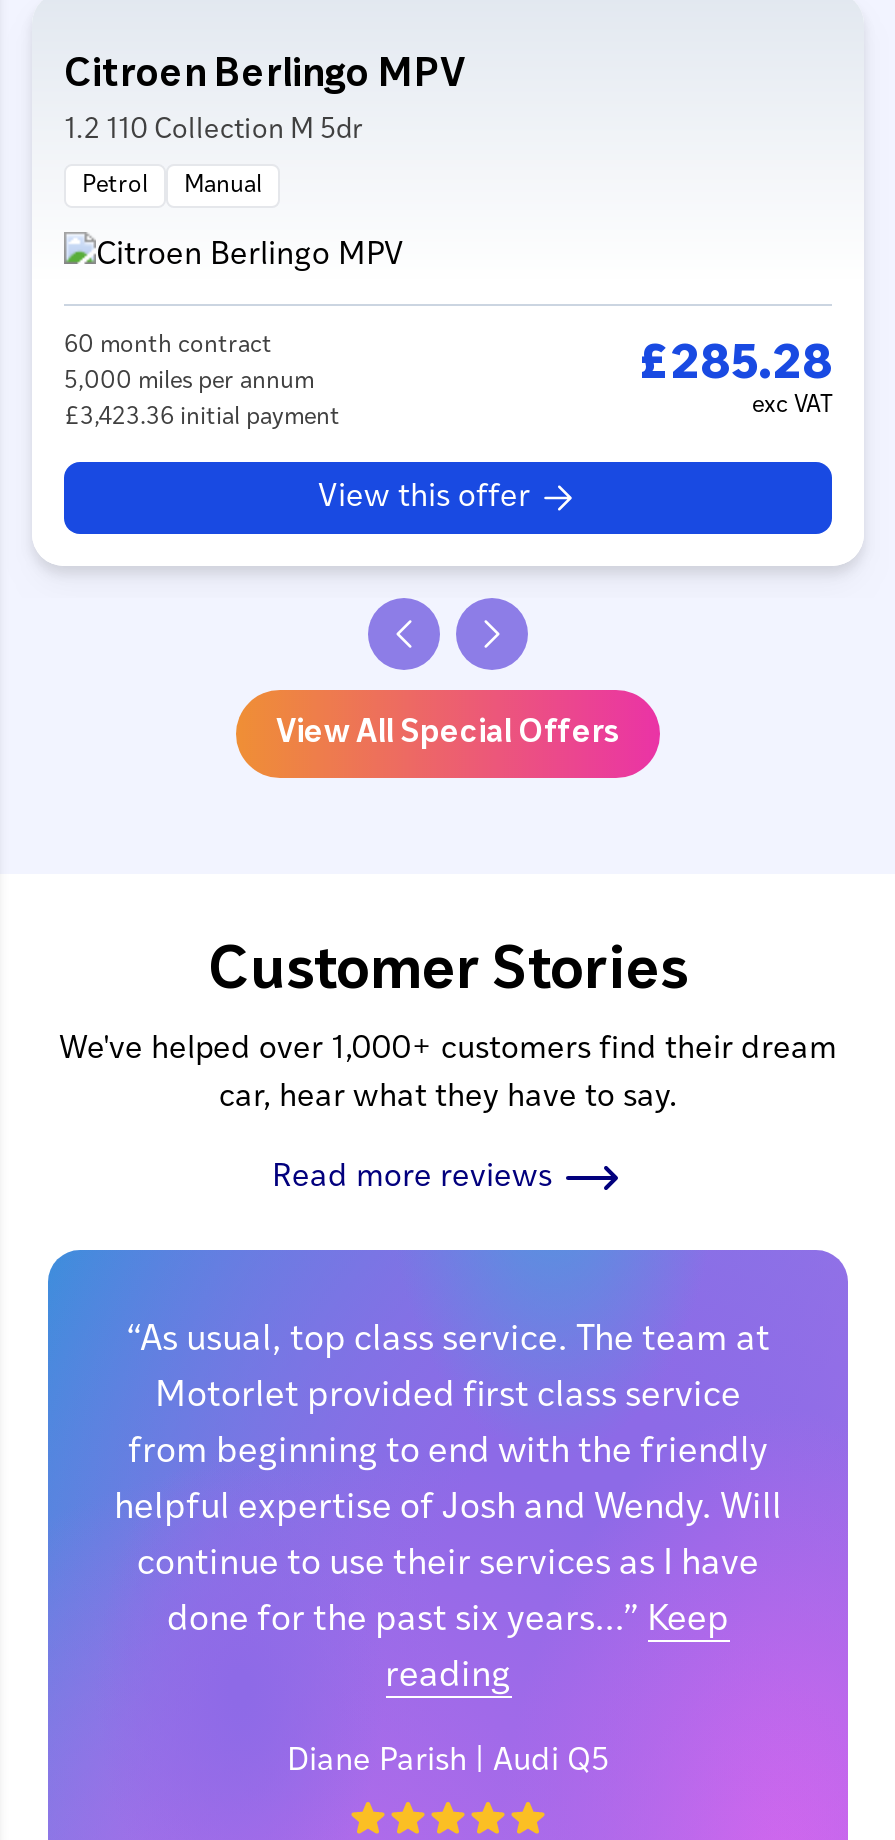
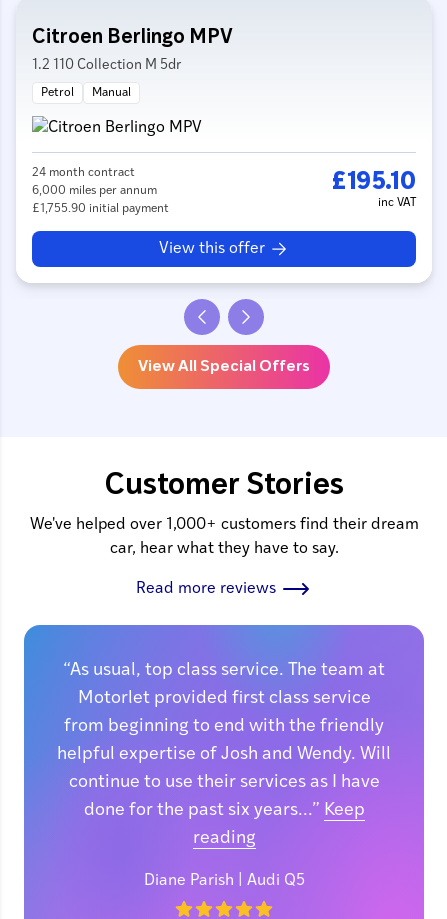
[64,334,272,358] 60 month contract -> [32,167,135,179] 24 month contract
[638,342,832,390] £285.28 -> [331,171,416,195] £195.10
[64,370,314,394] 5,000 miles per annum -> [32,185,157,197] 6,000 miles per annum
[752,394,832,418] exc VAT -> [378,197,416,209] inc VAT
[64,406,340,430] £3,423.36 initial payment -> [32,203,169,215] £1,755.90 initial payment

